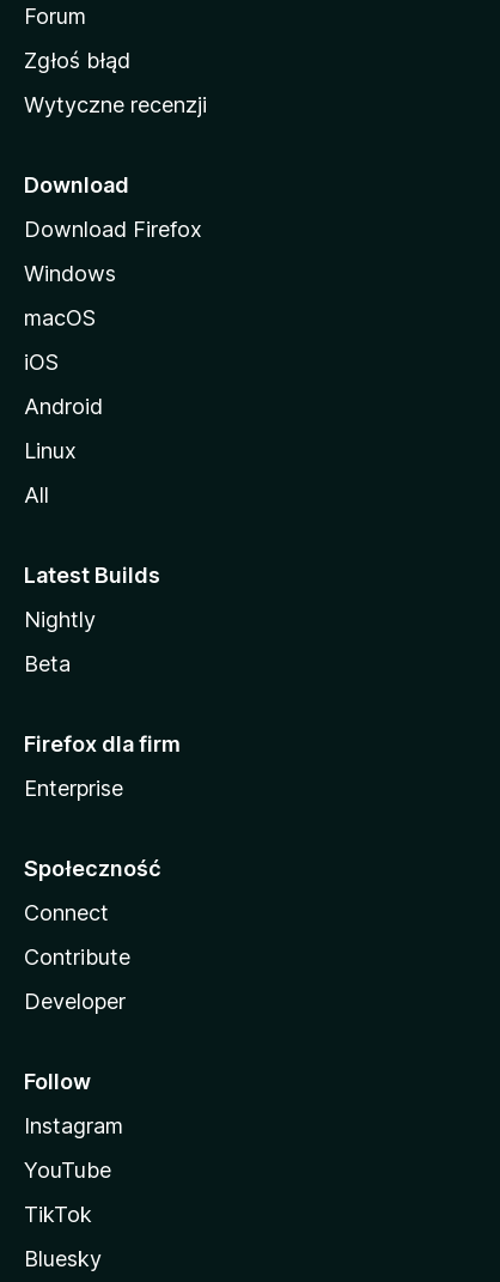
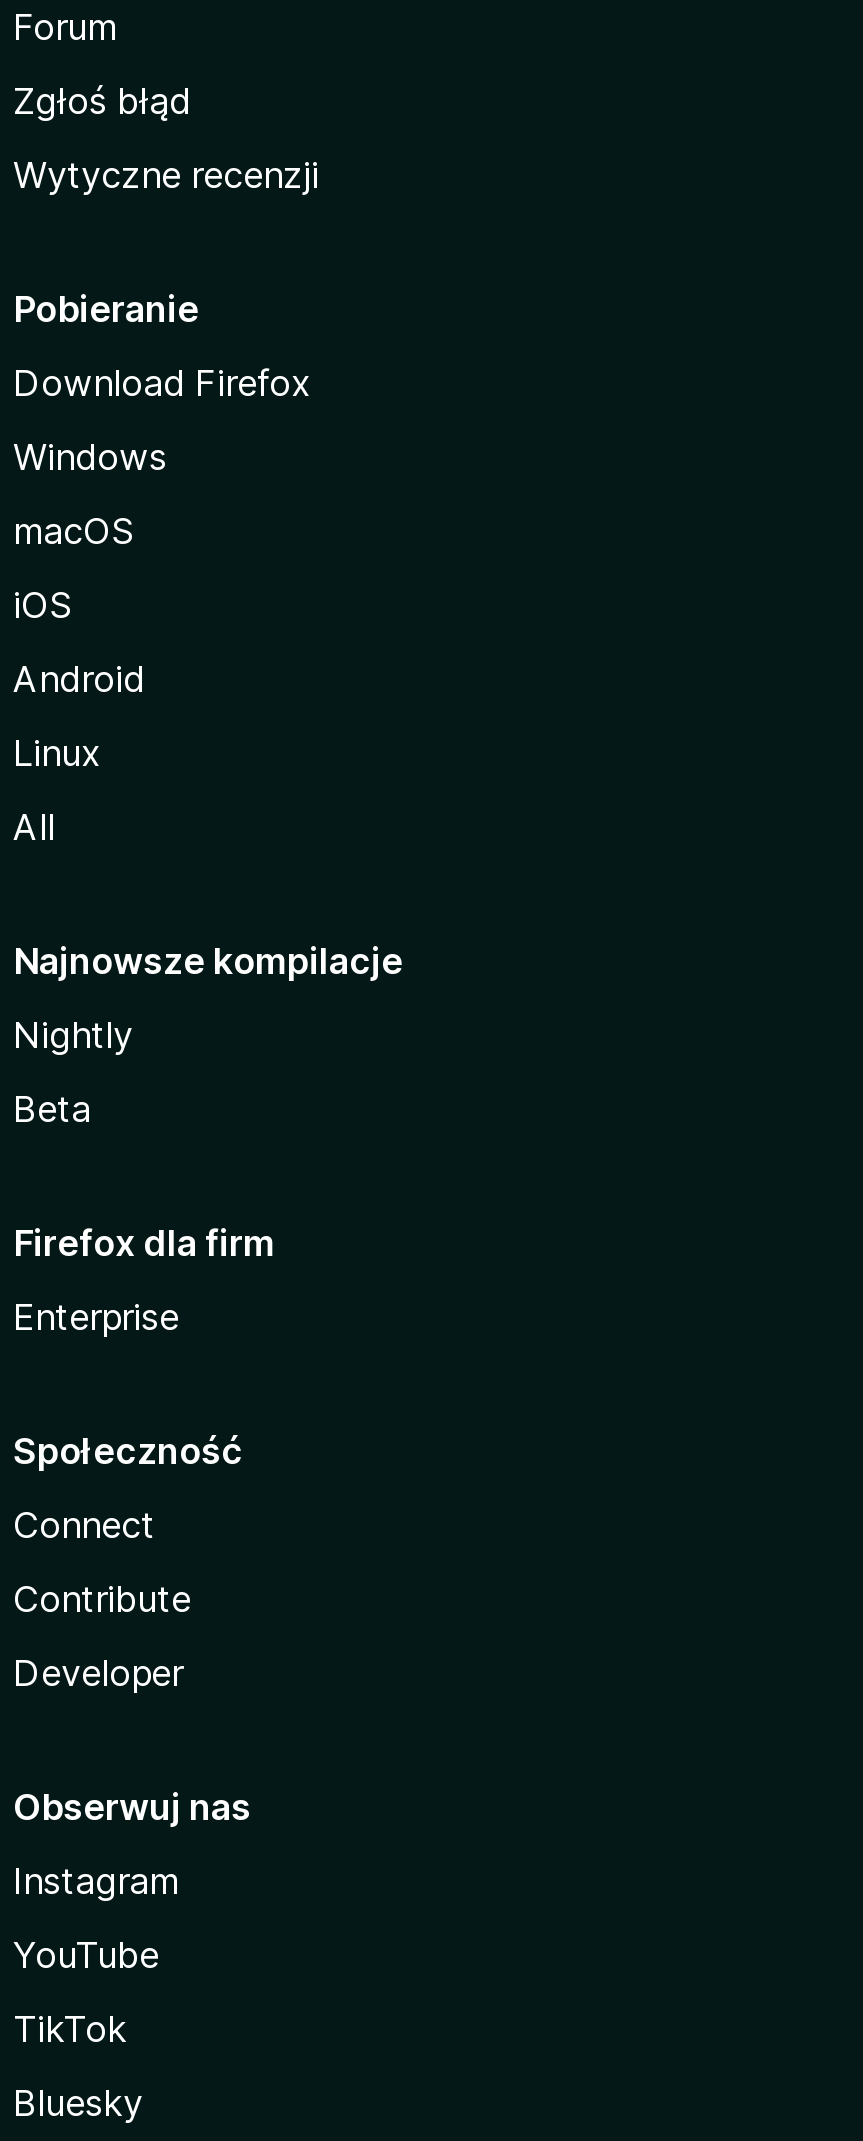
[24,172,129,198] Download -> [13,288,199,330] Pobieranie
[24,563,160,588] Latest Builds -> [13,940,403,982] Najnowsze kompilacje
[24,1069,91,1094] Follow -> [13,1786,251,1828] Obserwuj nas

